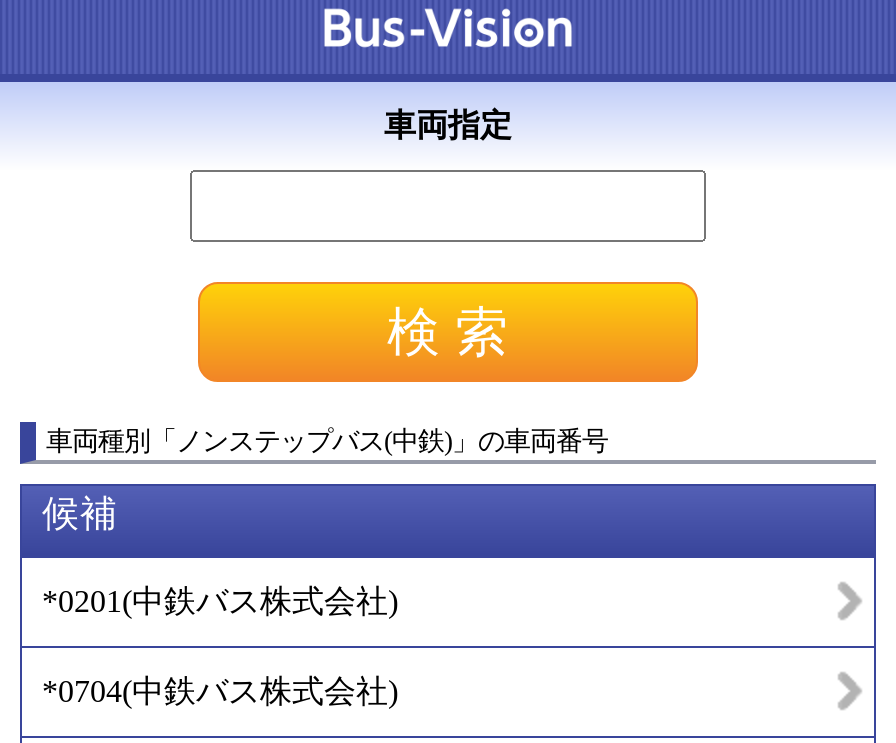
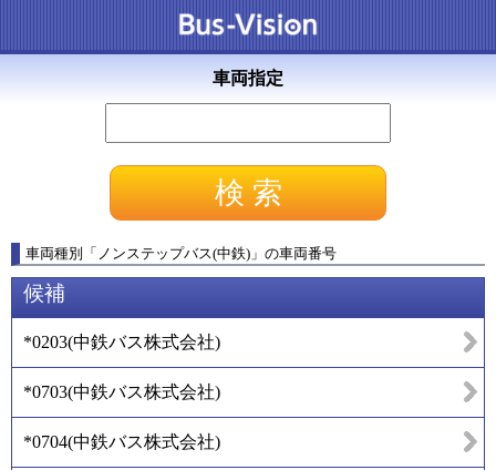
[42,585,398,619] *0201 (中鉄バス株式会社) -> [23,333,220,402] *0203(中鉄バス株式会社) | *0703(中鉄バス株式会社)

